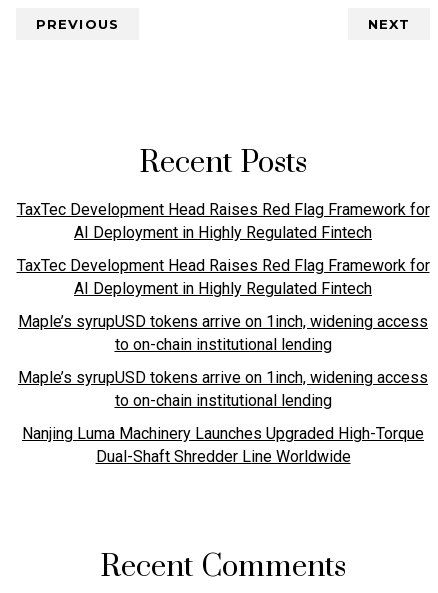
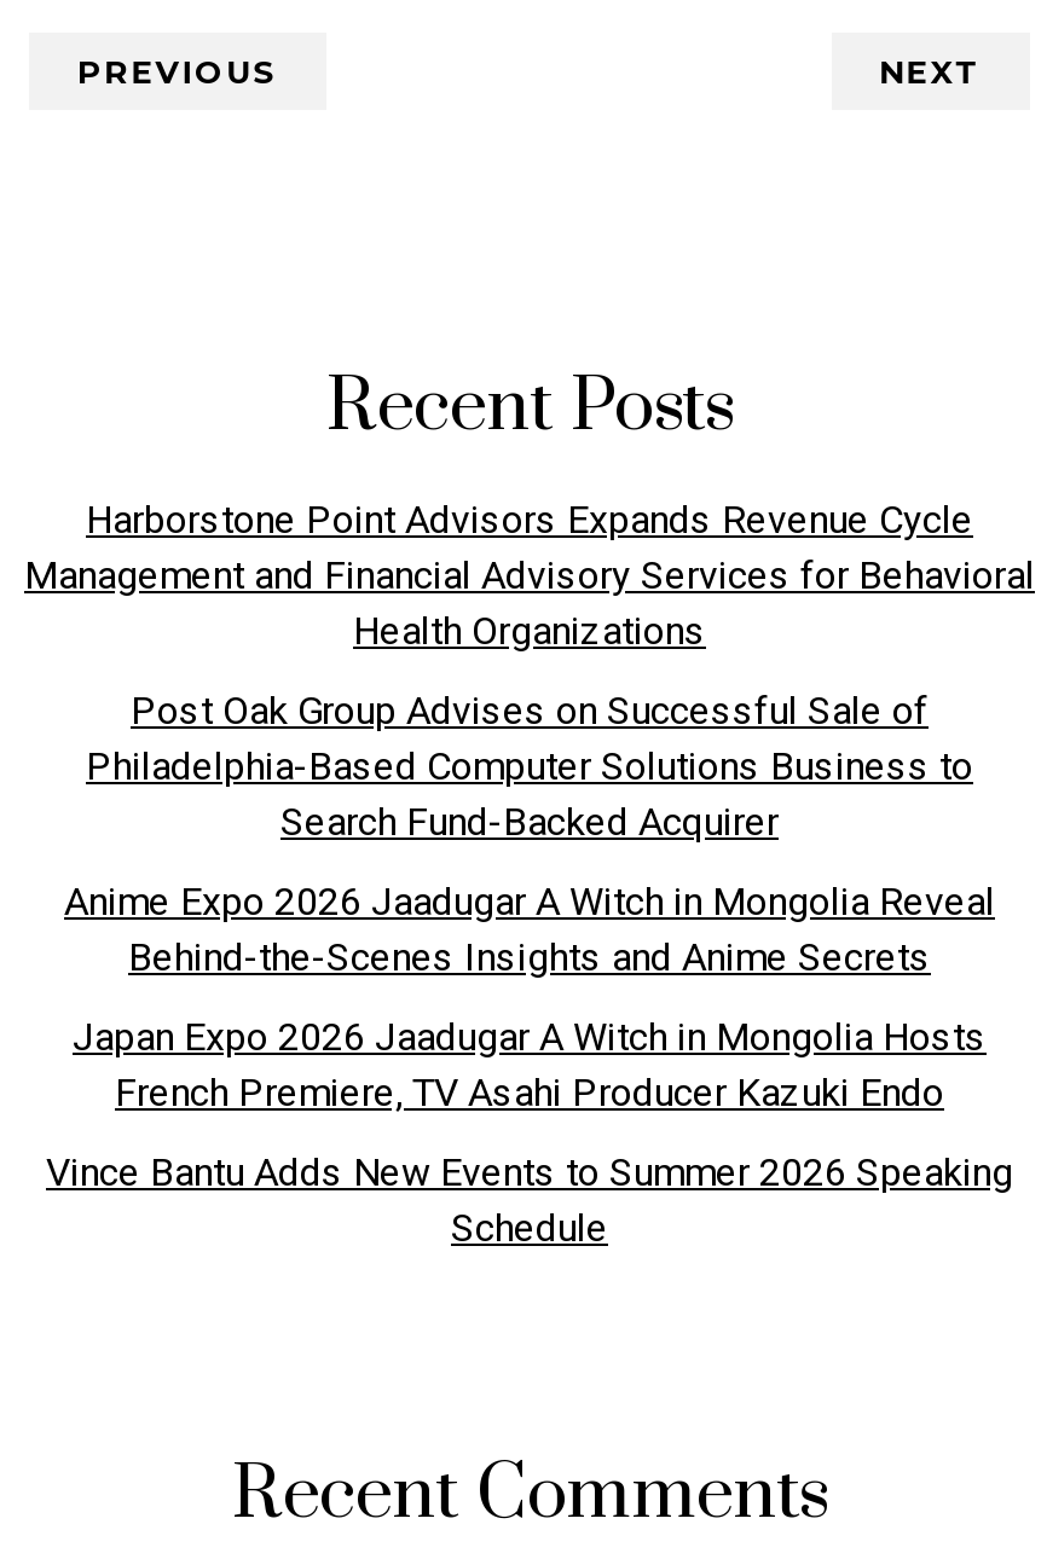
[16,200,429,242] TaxTec Development Head Raises Red Flag Framework for | AI Deployment in Highly Regulated Fintech -> [24,497,1035,654] Harborstone Point Advisors Expands Revenue Cycle | Management and Financial Advisory Services for Behavioral | Health Organizations
[16,256,429,298] TaxTec Development Head Raises Red Flag Framework for | AI Deployment in Highly Regulated Fintech -> [86,688,973,845] Post Oak Group Advises on Successful Sale of | Philadelphia-Based Computer Solutions Business to | Search Fund-Backed Acquirer
[18,312,428,354] Maple’s syrupUSD tokens arrive on 1inch, widening access | to on-chain institutional lending -> [64,879,995,980] Anime Expo 2026 Jaadugar A Witch in Mongolia Reveal | Behind-the-Scenes Insights and Anime Secrets
[18,368,428,410] Maple’s syrupUSD tokens arrive on 1inch, widening access | to on-chain institutional lending -> [73,1014,987,1116] Japan Expo 2026 Jaadugar A Witch in Mongolia Hosts | French Premiere, TV Asahi Producer Kazuki Endo
[22,424,424,466] Nanjing Luma Machinery Launches Upgraded High-Torque | Dual-Shaft Shredder Line Worldwide -> [46,1150,1013,1251] Vince Bantu Adds New Events to Summer 2026 Speaking | Schedule

